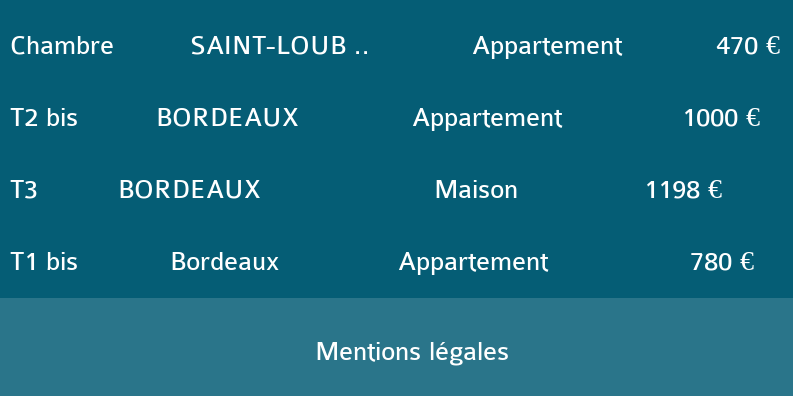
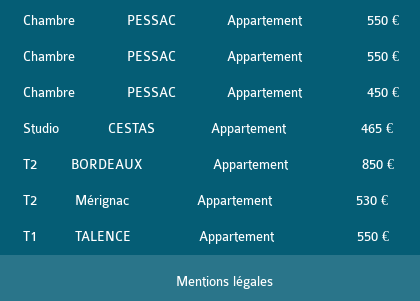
[10,30,780,132] 470 € | T2 bis -> [23,13,399,172] 550 € | Chambre | PESSAC | Appartement | 550 € | Chambre | PESSAC | Appartement | 450 € | Studio | CESTAS | Appartement | 465 € | T2
[190,30,370,60] SAINT-LOUB .. -> [127,13,176,28] PESSAC
[10,102,760,276] 1000 € | T3 | BORDEAUX | Maison | 1198 € | T1 bis | Bordeaux -> [23,157,394,208] 850 € | T2 | Mérignac
[690,246,754,276] 780 € -> [23,193,389,244] 530 € | T1 | TALENCE | Appartement | 550 €

